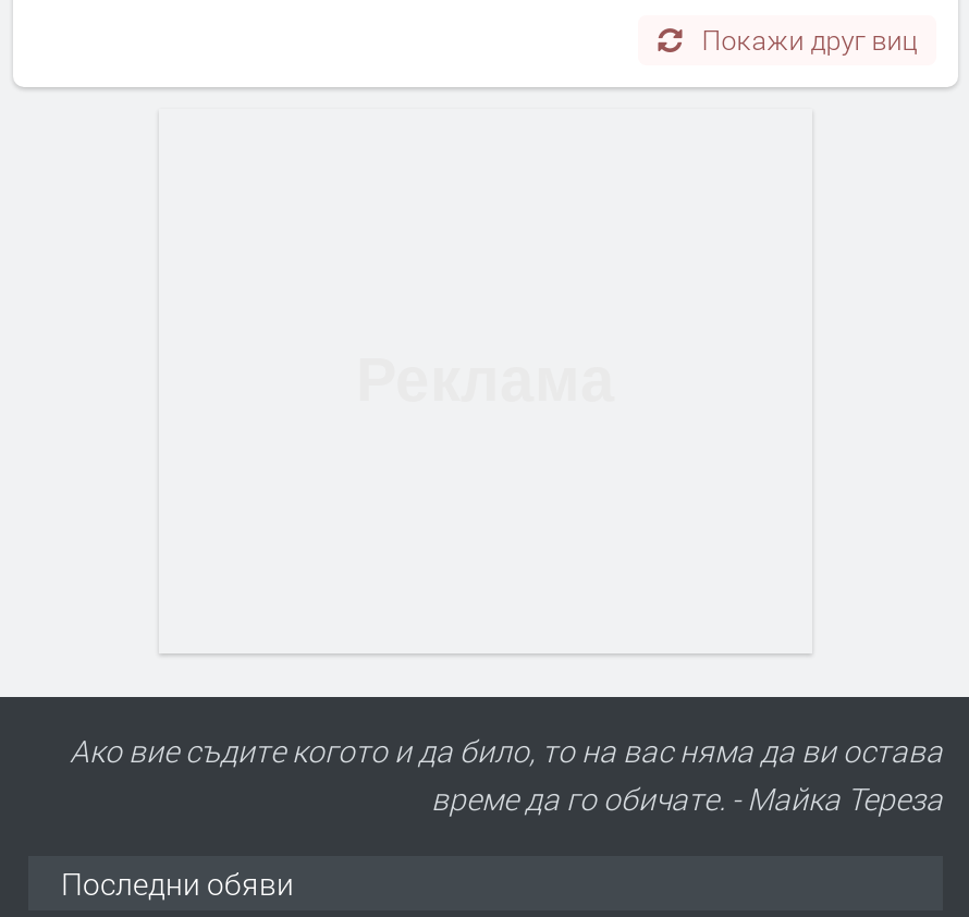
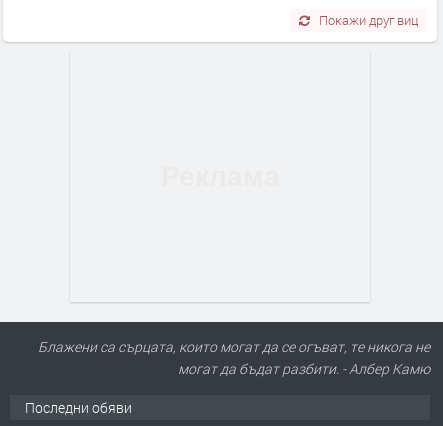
[70,729,943,818] Ако вие съдите когото и да било, то на вас няма да ви остава | време да го обичате. - Майка Тереза -> [38,337,430,378] Блажени са сърцата, които могат да се огъват, те никога не | могат да бъдат разбити. - Албер Камю

